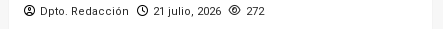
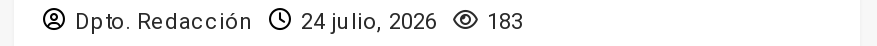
[152,5,263,18] 21 julio, 2026 | 272 -> [301,10,523,36] 24 julio, 2026 | 183

